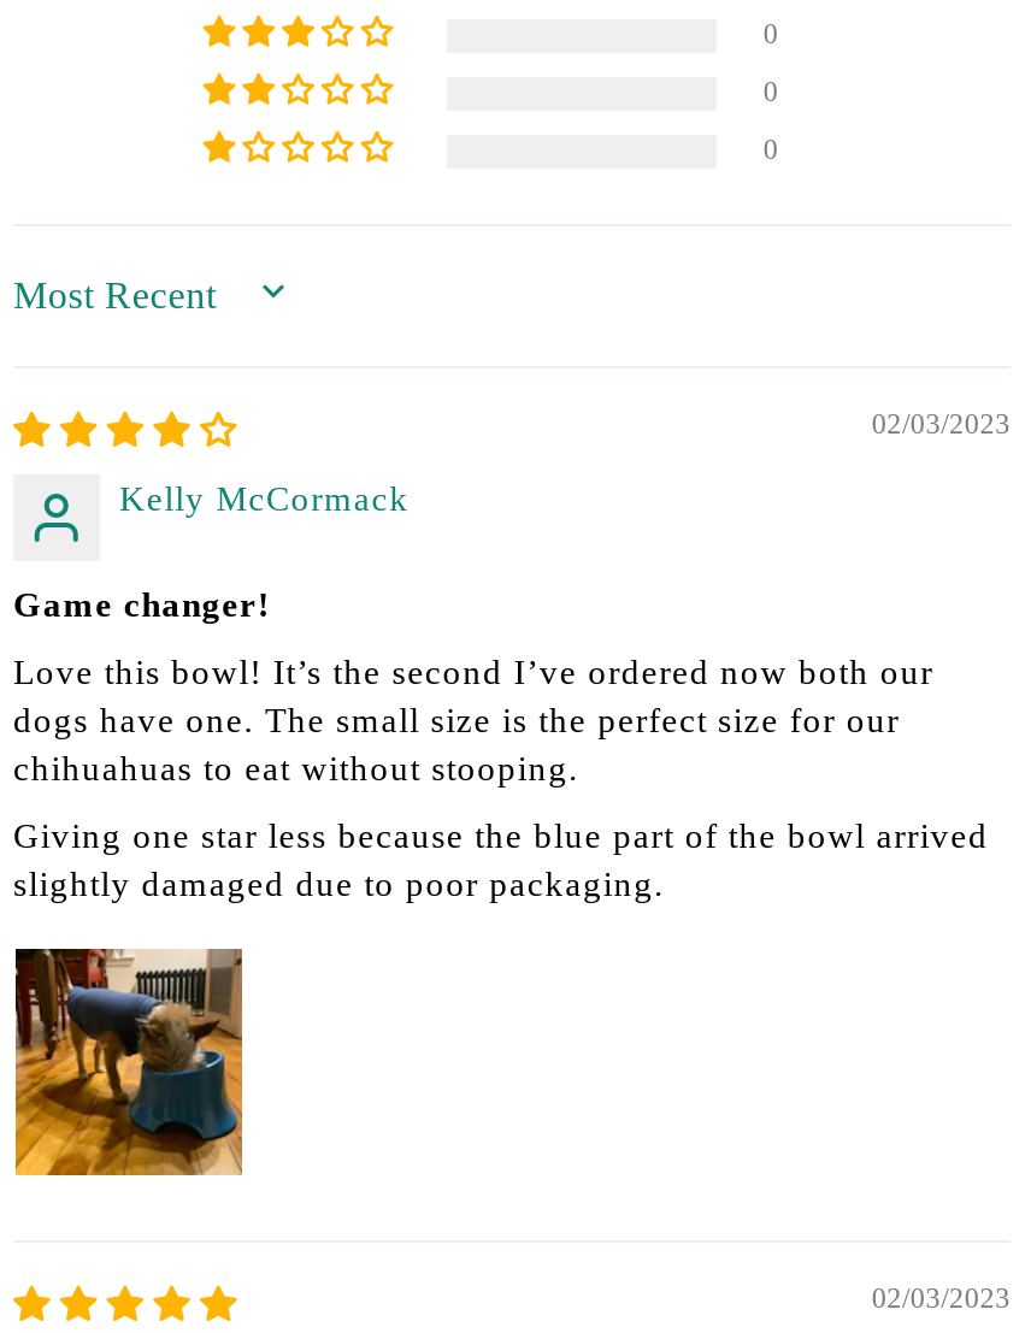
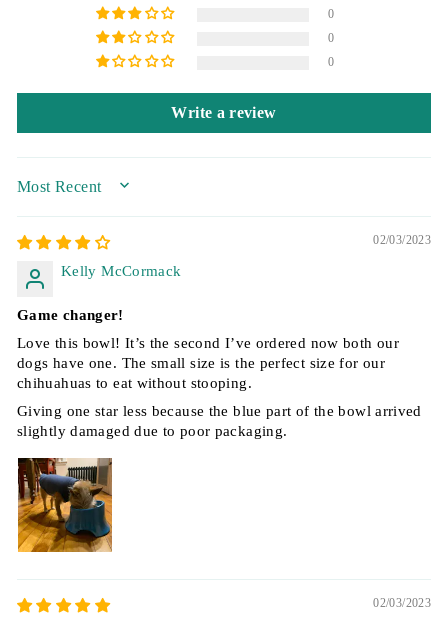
none -> [171,103,277,120] Write a review

